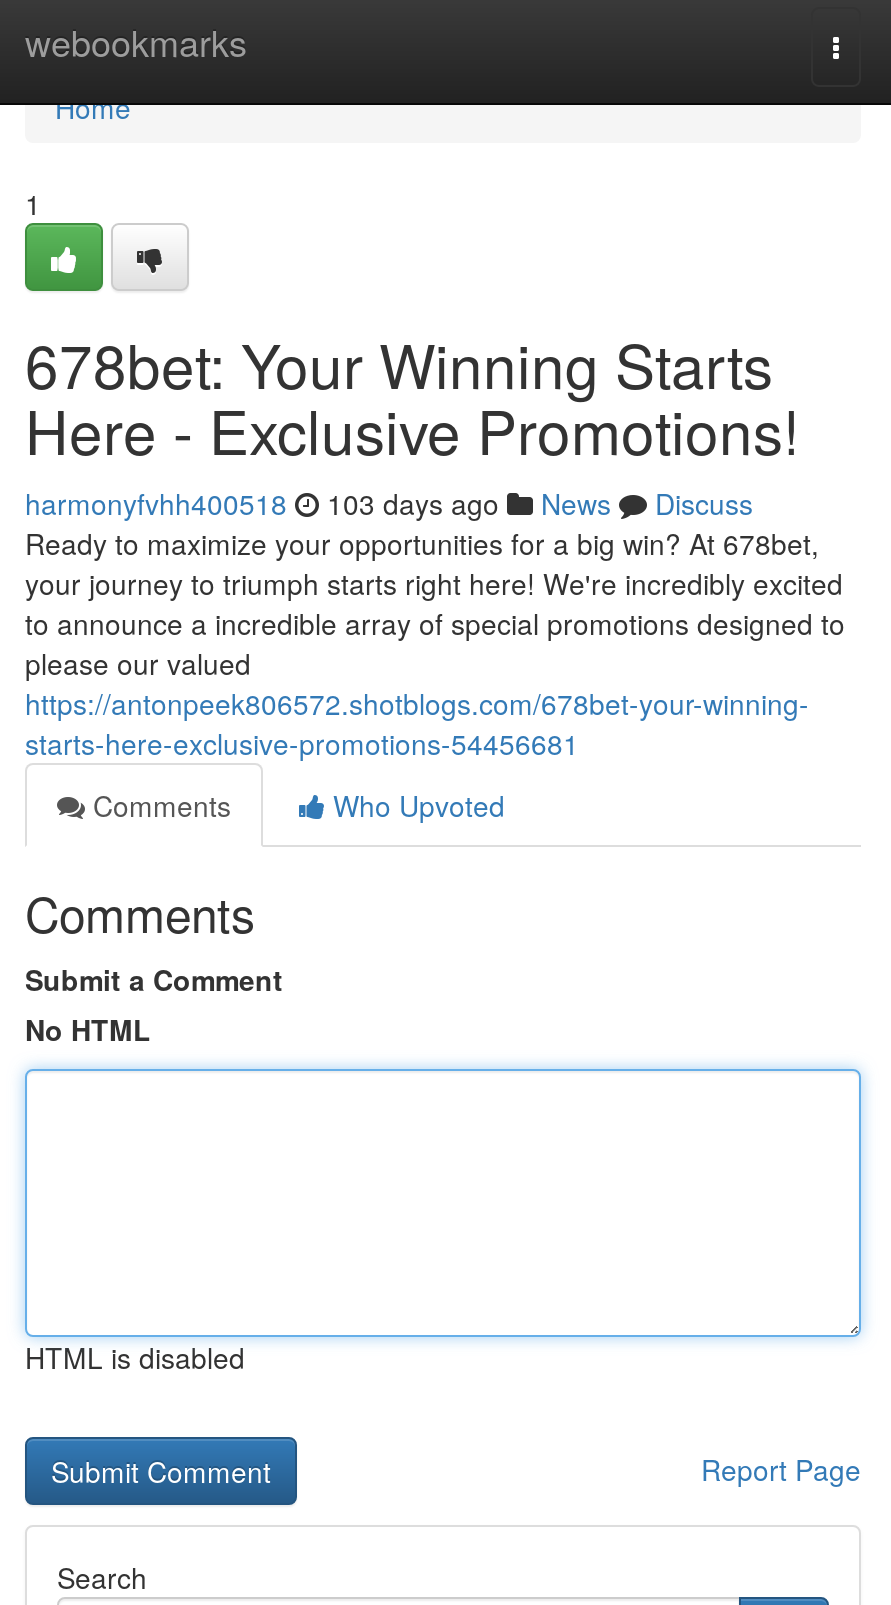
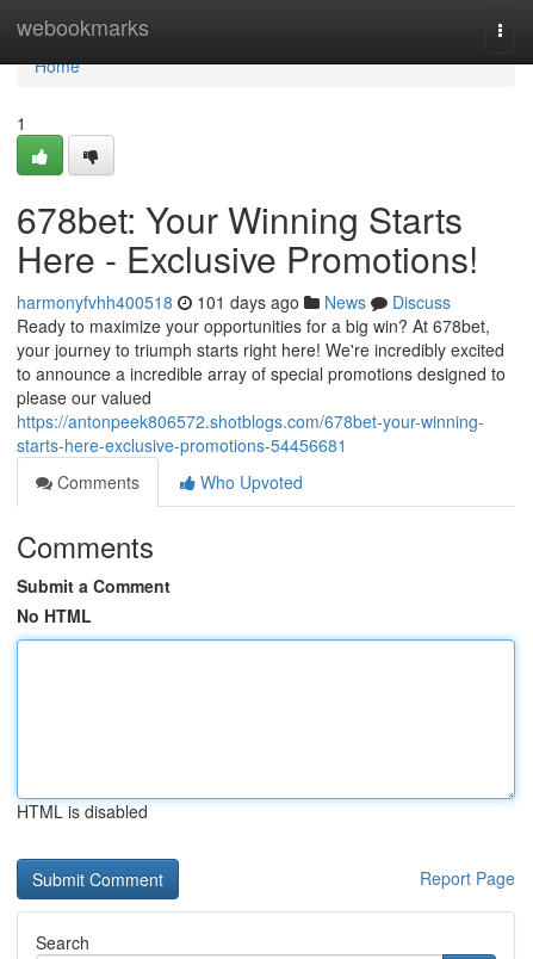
[25,483,753,523] harmonyfvhh400518 103 days ago News Discuss -> [17,290,451,314] harmonyfvhh400518 101 days ago News Discuss

